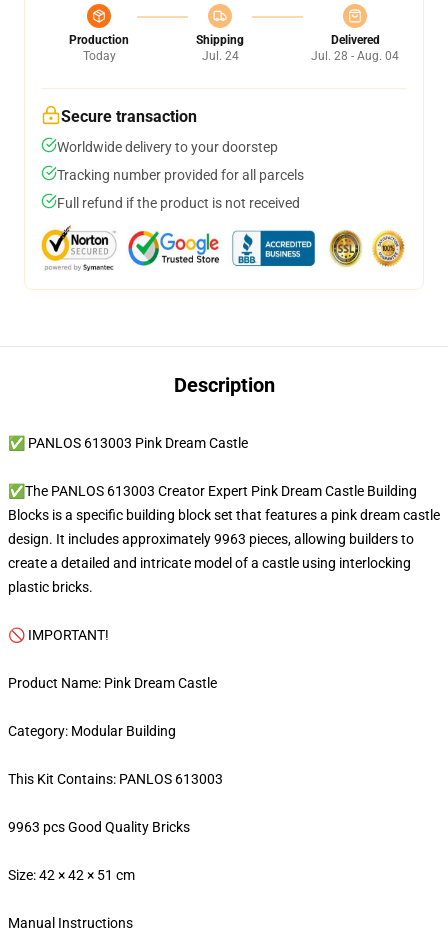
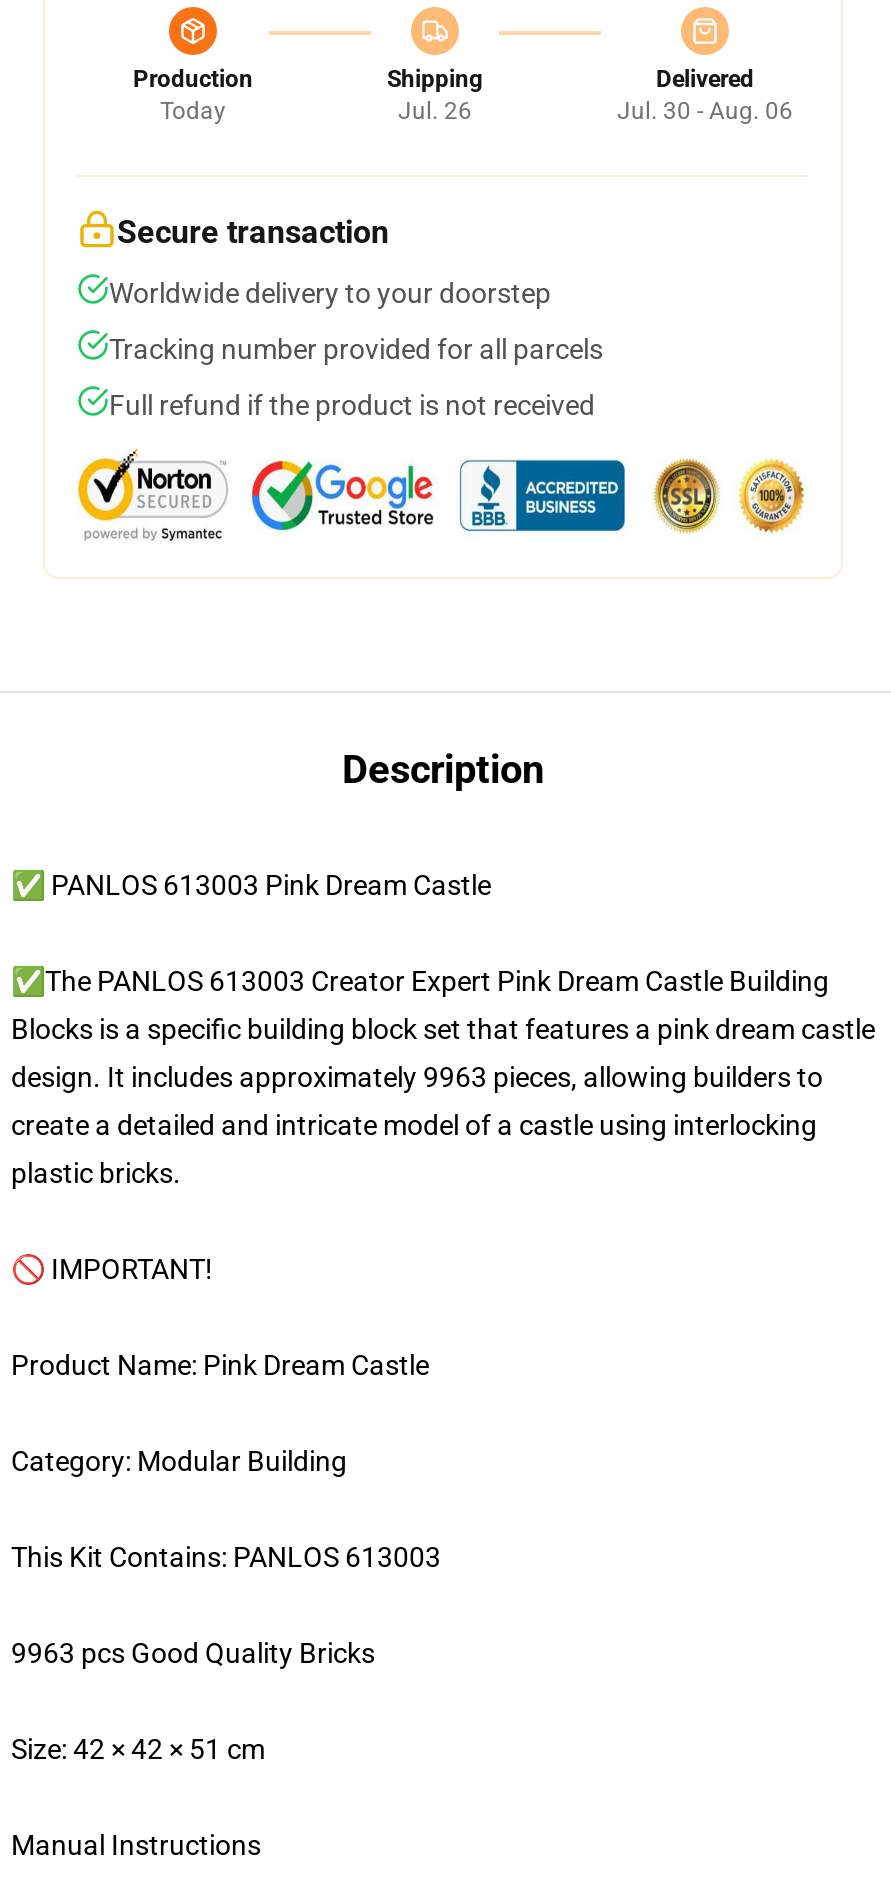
[201,49,238,63] Jul. 24 -> [398,97,472,125] Jul. 26
[311,49,399,63] Jul. 28 - Aug. 04 -> [617,97,793,125] Jul. 30 - Aug. 06

